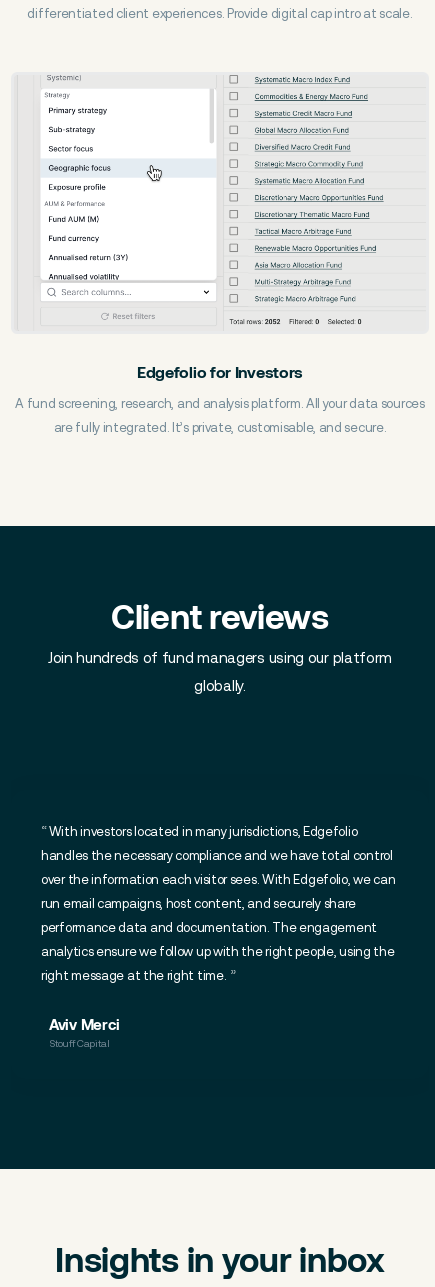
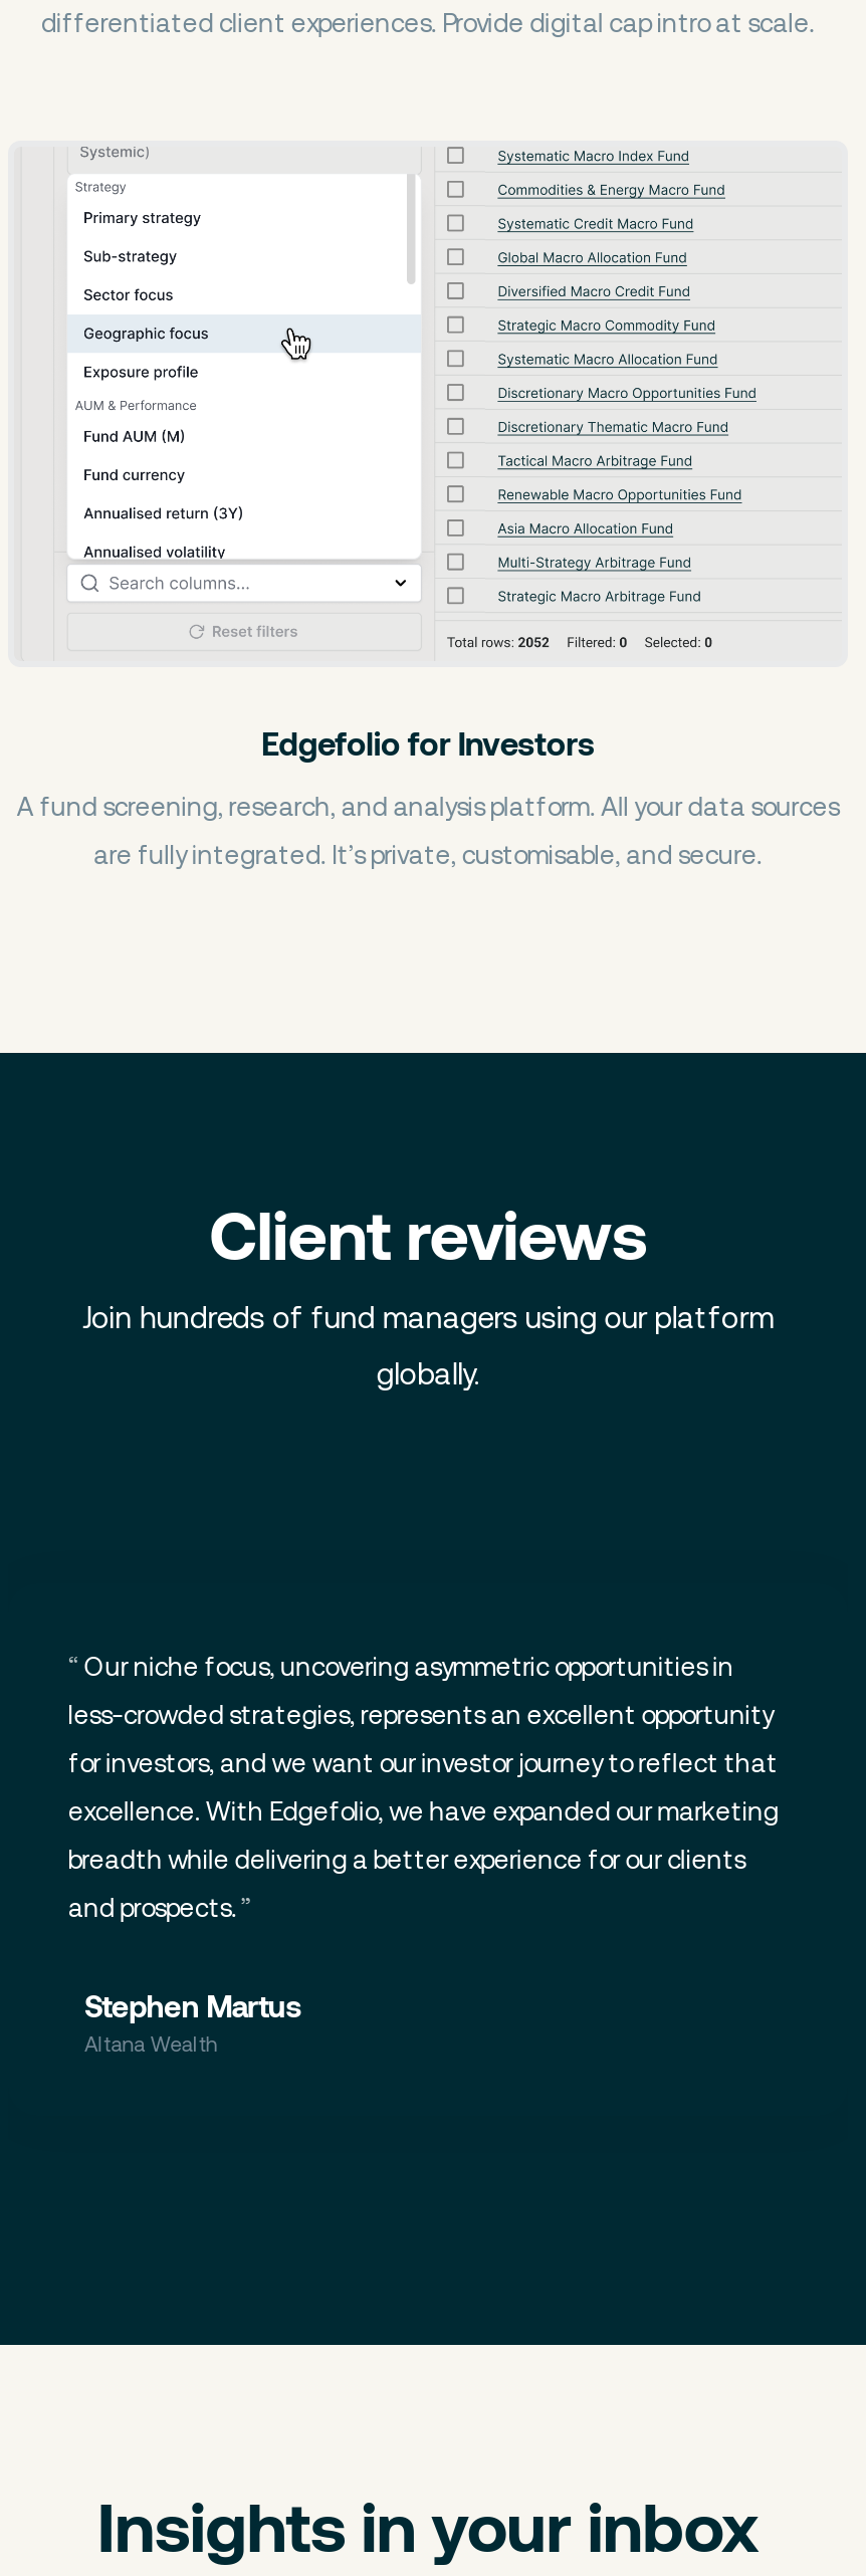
[41,824,395,1049] With investors located in many jurisdictions, Edgefolio | handles the necessary compliance and we have total control | over the information each visitor sees. With Edgefolio, we can | run email campaigns, host content, and securely share | performance data and documentation. The engagement | analytics ensure we follow up with the right people, using the | right message at the right time. | Aviv Merci | Stouff Capital -> [50,1651,761,2055] Our niche focus, uncovering asymmetric opportunities in | less-crowded strategies, represents an excellent opportunity | for investors, and we want our investor journey to reflect that | excellence. With Edgefolio, we have expanded our marketing | breadth while delivering a better experience for our clients | and prospects. | Stephen Martus | Altana Wealth

